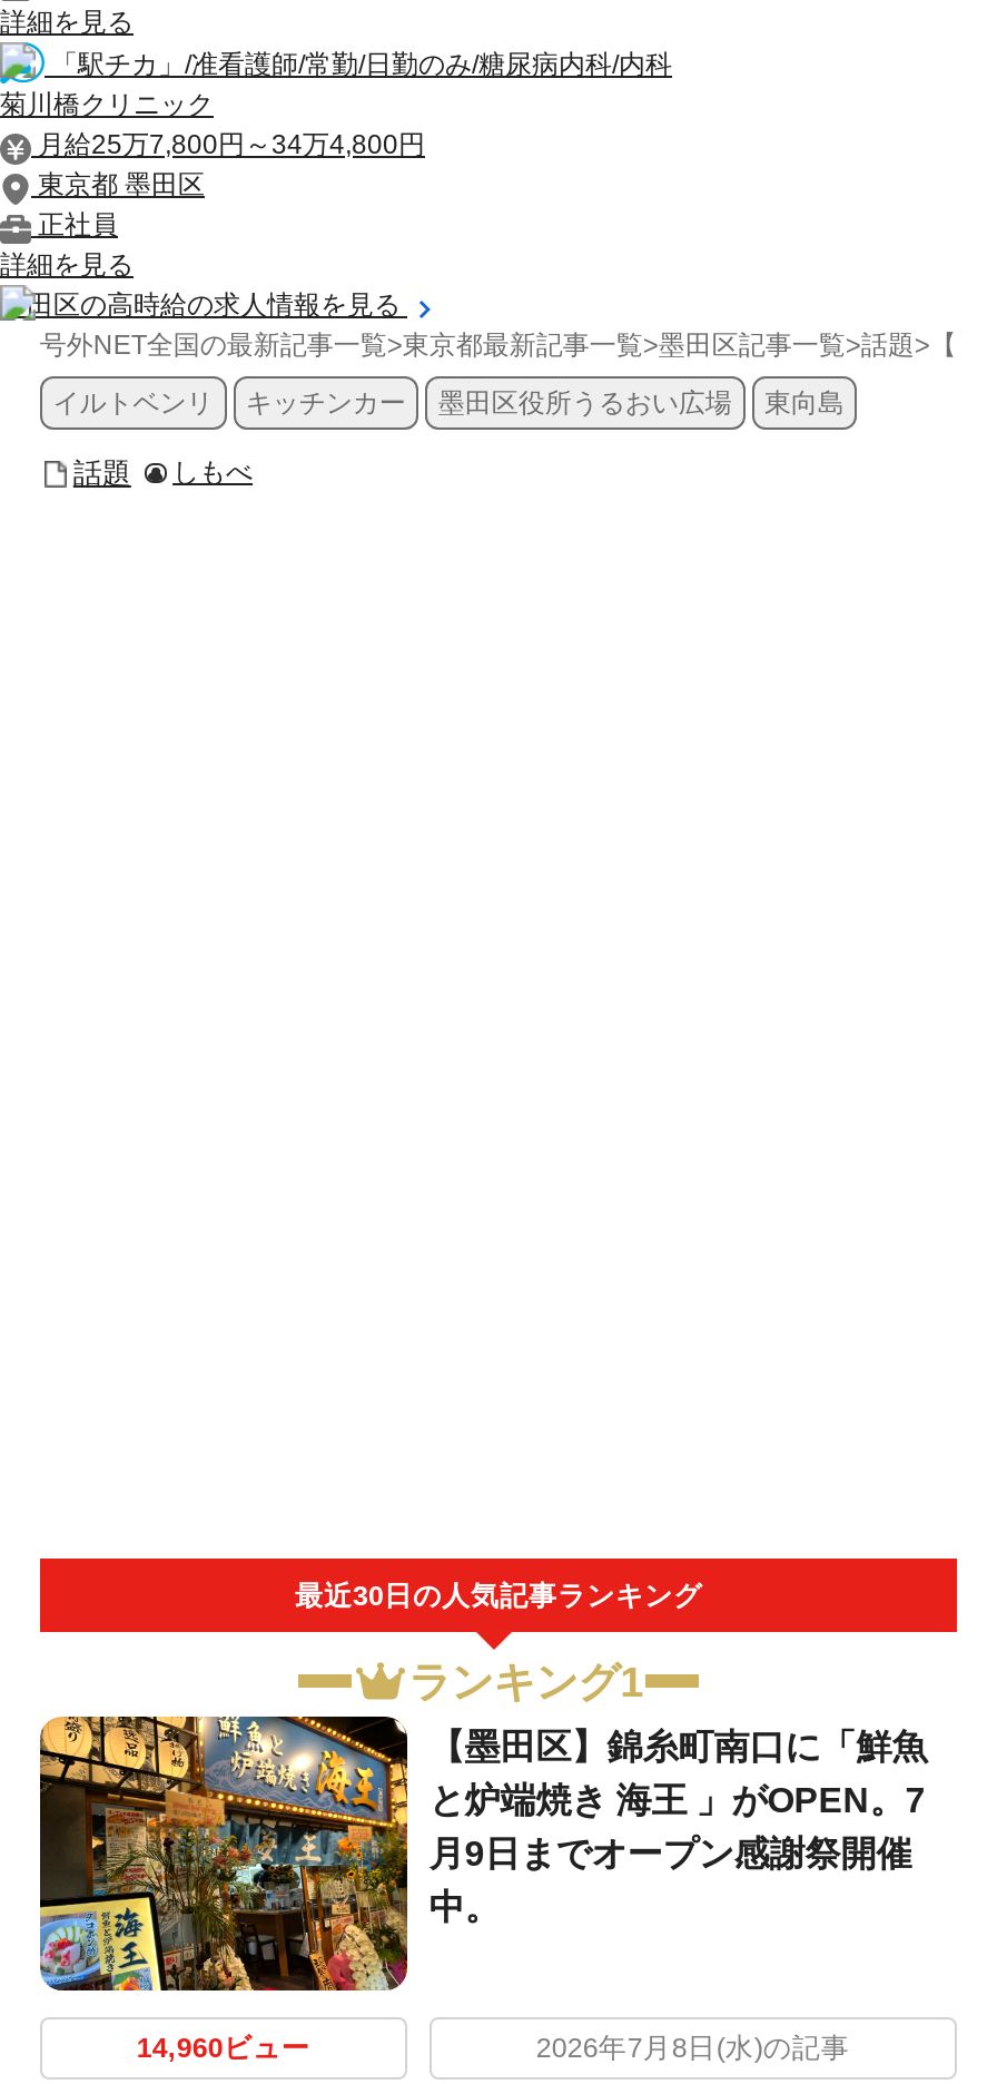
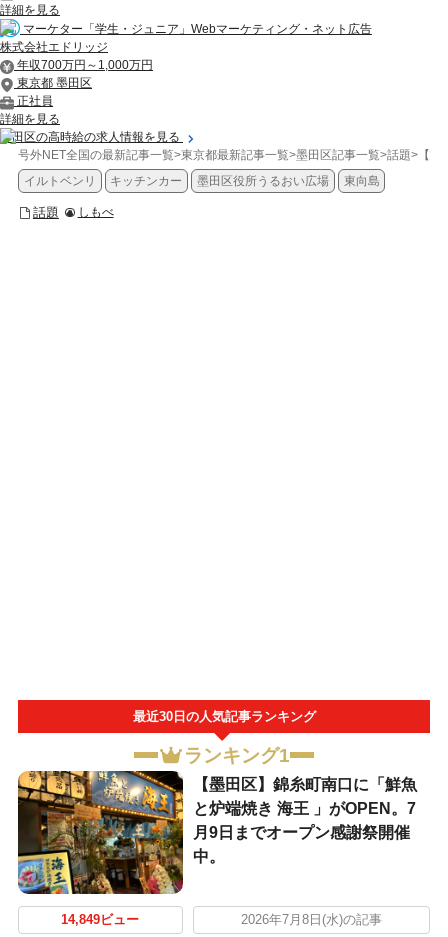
[0,50,672,161] 「駅チカ」/准看護師/常勤/日勤のみ/糖尿病内科/内科 | 菊川橋クリニック | 月給25万7,800円～34万4,800円 -> [0,22,372,72] マーケター「学生・ジュニア」Webマーケティング・ネット広告 | 株式会社エドリッジ | 年収700万円～1,000万円
[136,2033,310,2064] 14,960ビュー -> [61,913,139,927] 14,849ビュー

